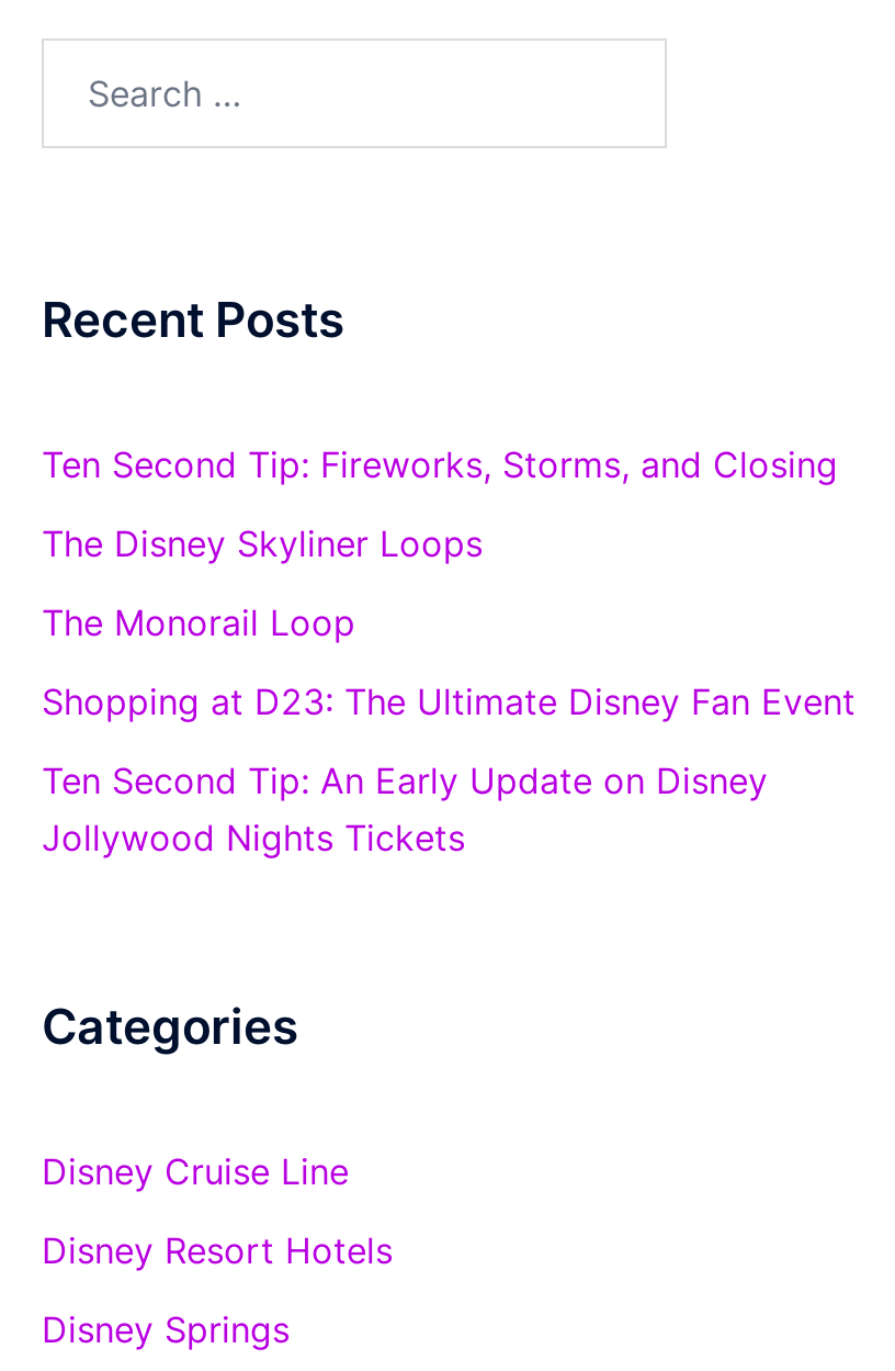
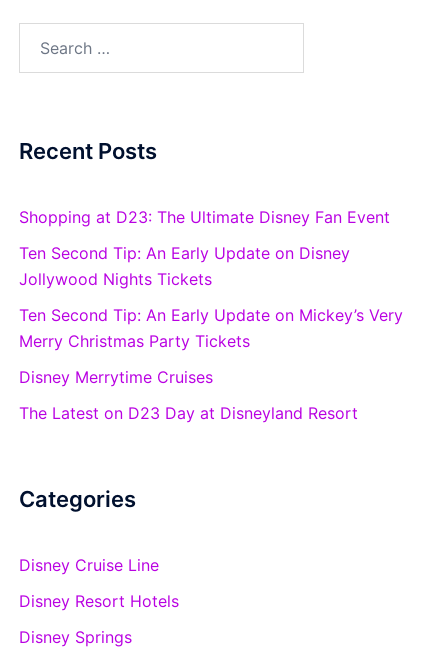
[42,443,838,645] Ten Second Tip: Fireworks, Storms, and Closing | The Disney Skyliner Loops | The Monorail Loop -> none
moved [42,680,856,860] -> [19,207,390,289]: Shopping at D23: The Ultimate Disney Fan Event | Ten Second Tip: An Early Update on Disney | Jollywood Nights Tickets
none -> [19,305,403,423] Ten Second Tip: An Early Update on Mickey’s Very | Merry Christmas Party Tickets | Disney Merrytime Cruises | The Latest on D23 Day at Disneyland Resort

